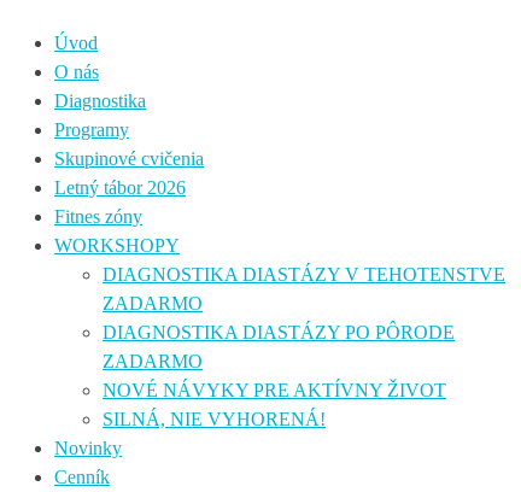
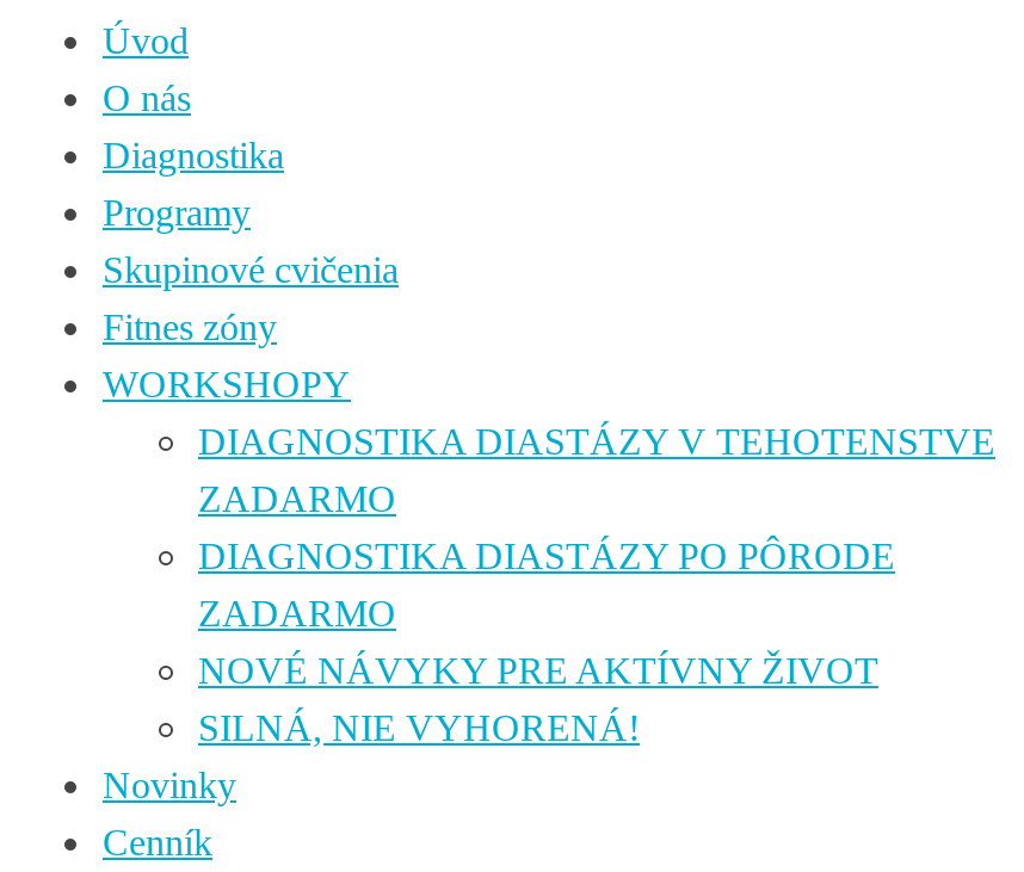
[54,177,186,198] Letný tábor 2026 -> none

